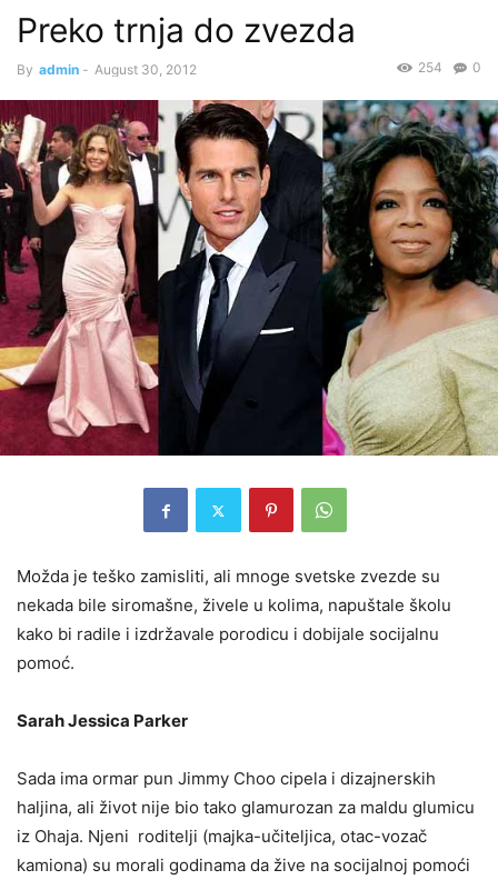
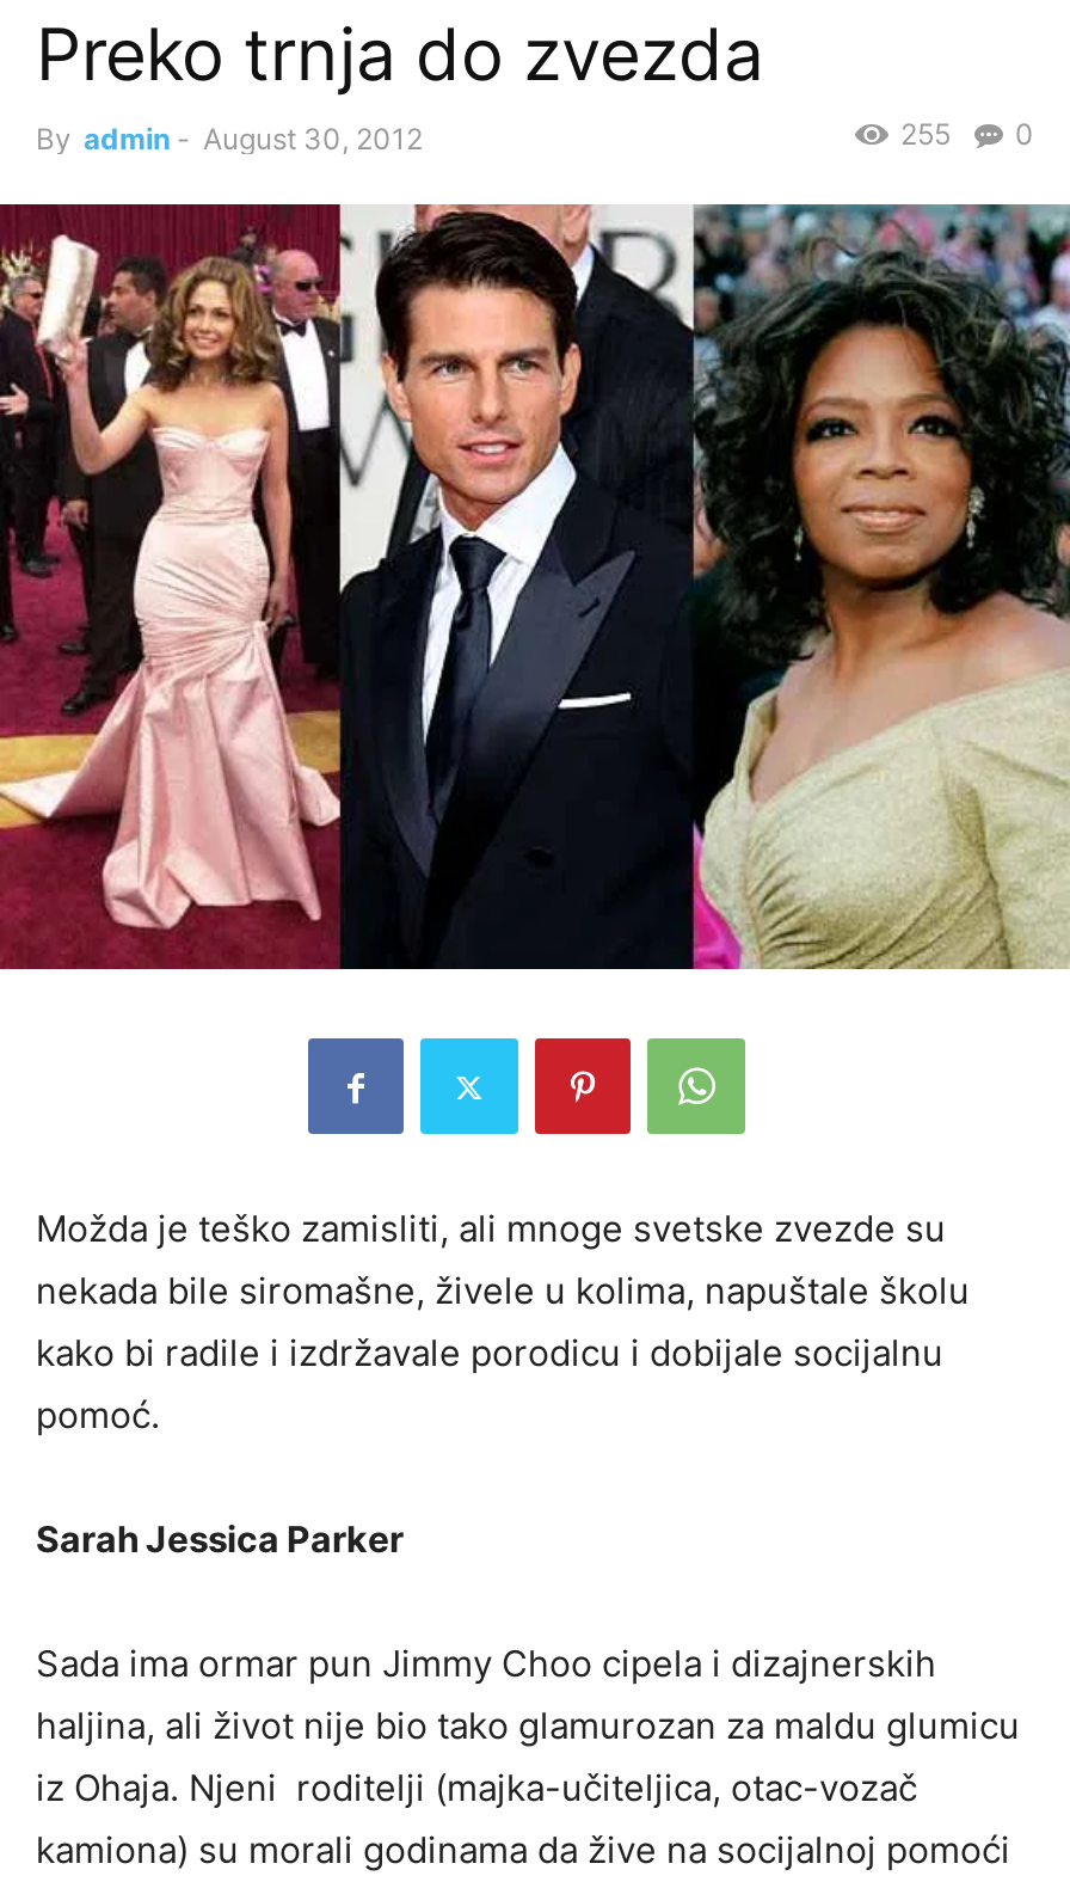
[418,59,481,76] 254 0 -> [900,116,1034,152] 255 0

